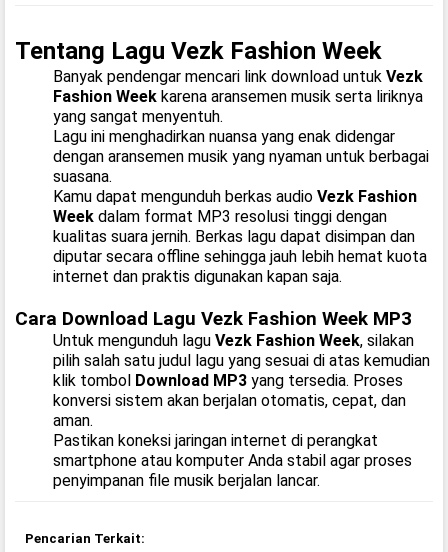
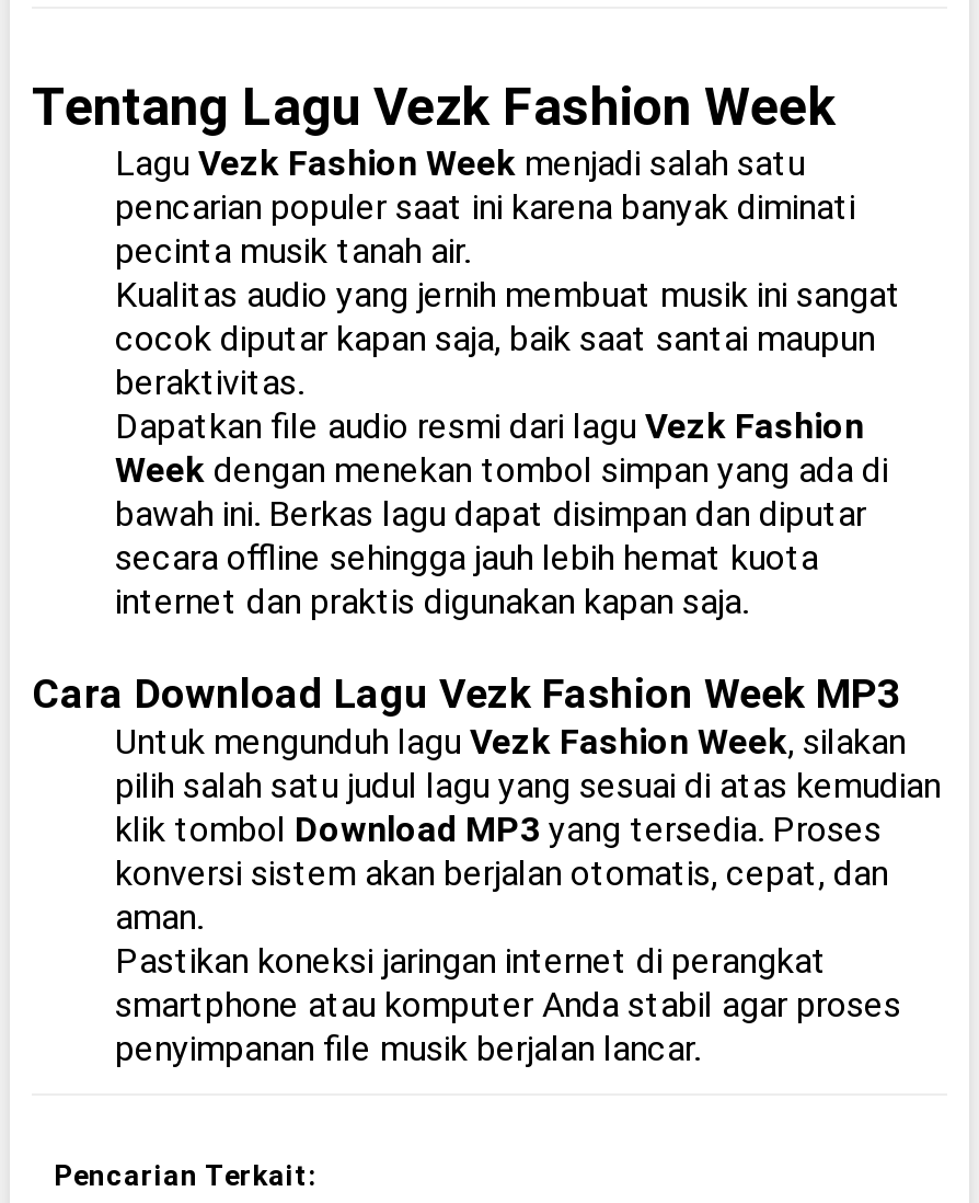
[53,67,429,266] Banyak pendengar mencari link download untuk Vezk | Fashion Week karena aransemen musik serta liriknya | yang sangat menyentuh. | Lagu ini menghadirkan nuansa yang enak didengar | dengan aransemen musik yang nyaman untuk berbagai | suasana. | Kamu dapat mengunduh berkas audio Vezk Fashion | Week dalam format MP3 resolusi tinggi dengan | kualitas suara jernih. Berkas lagu dapat disimpan dan | diputar secara offline sehingga jauh lebih hemat kuota -> [115,142,901,578] Lagu Vezk Fashion Week menjadi salah satu | pencarian populer saat ini karena banyak diminati | pecinta musik tanah air. | Kualitas audio yang jernih membuat musik ini sangat | cocok diputar kapan saja, baik saat santai maupun | beraktivitas. | Dapatkan file audio resmi dari lagu Vezk Fashion | Week dengan menekan tombol simpan yang ada di | bawah ini. Berkas lagu dapat disimpan dan diputar | secara offline sehingga jauh lebih hemat kuota

